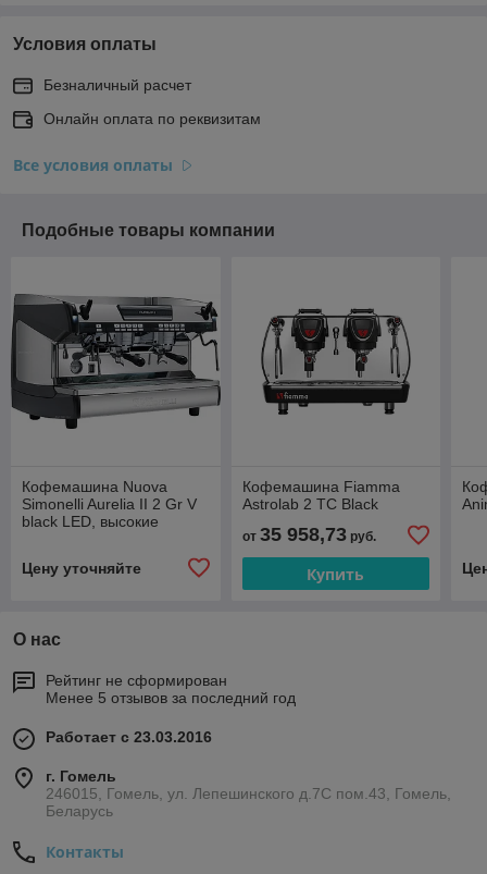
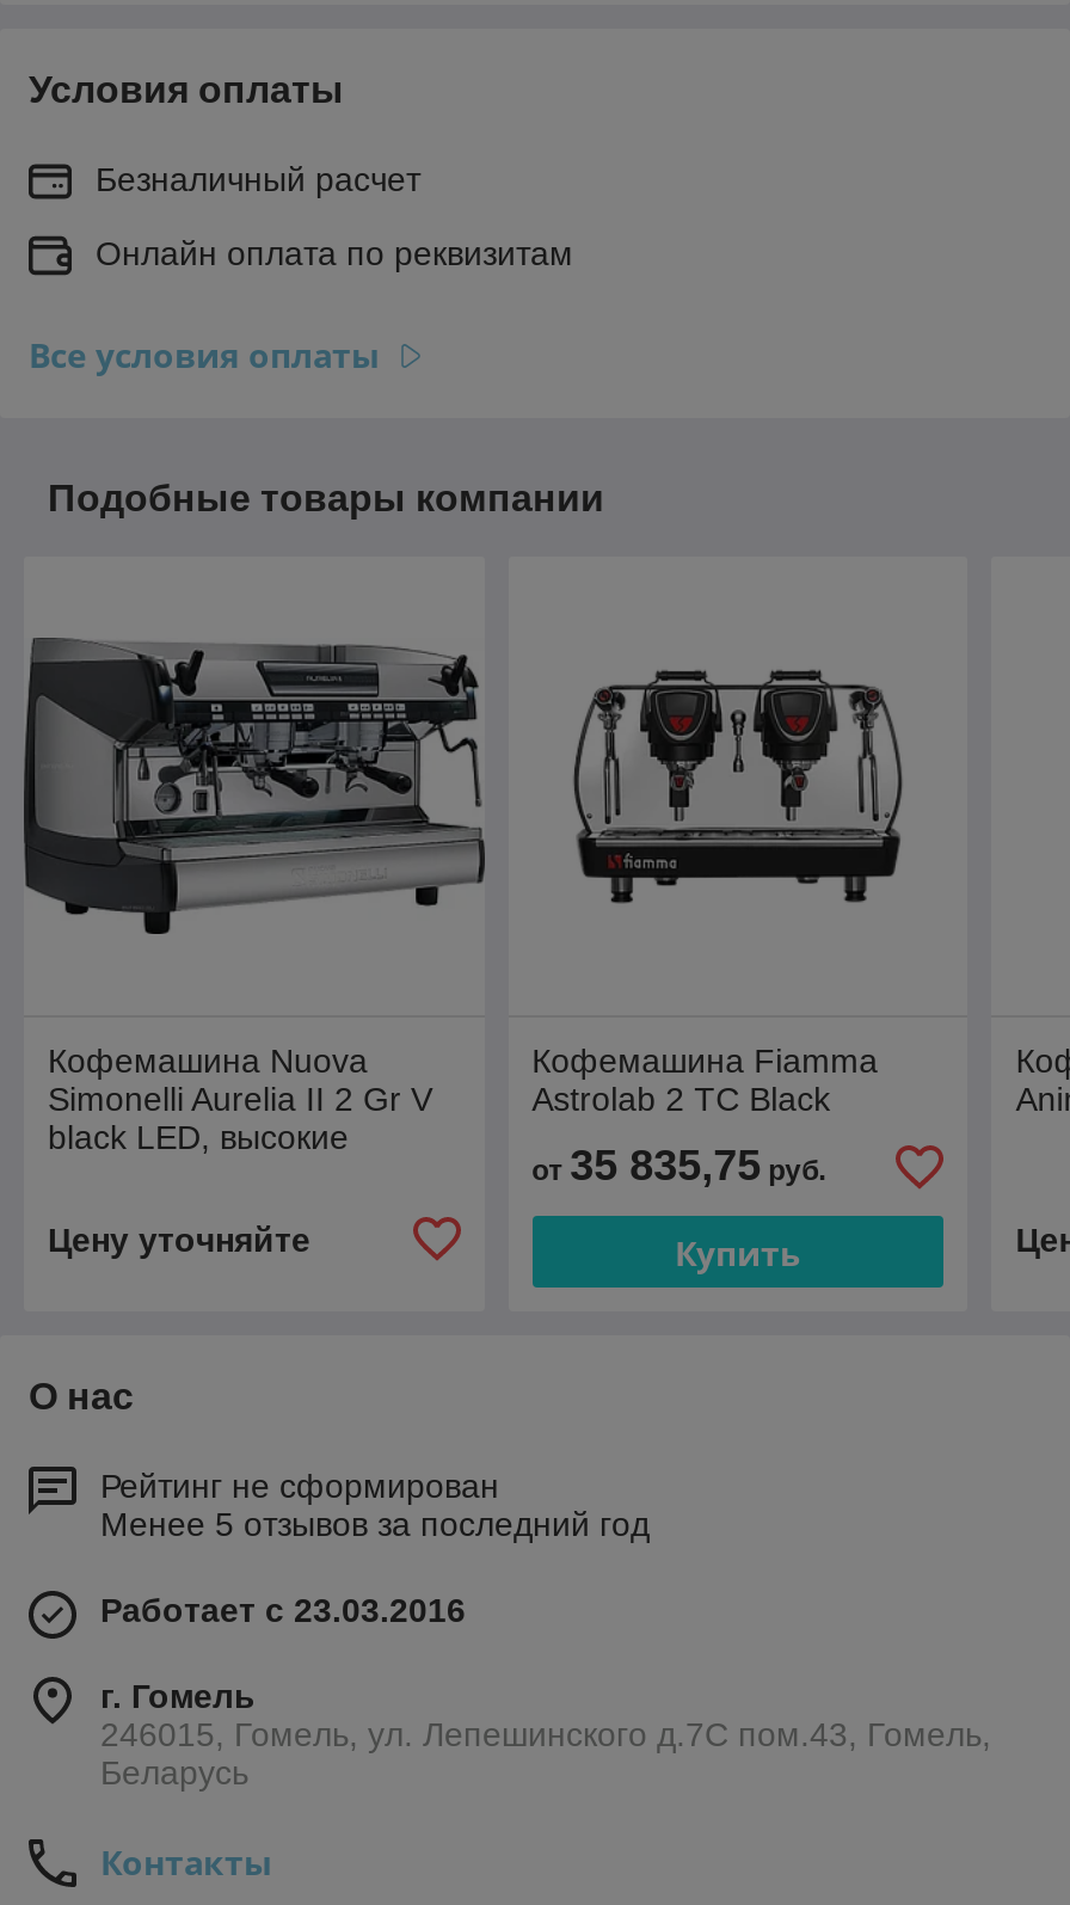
[242,524,376,546] от 35 958,73 руб. -> [532,1143,825,1191] от 35 835,75 руб.

